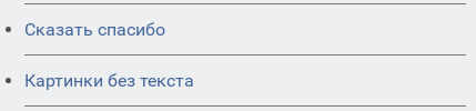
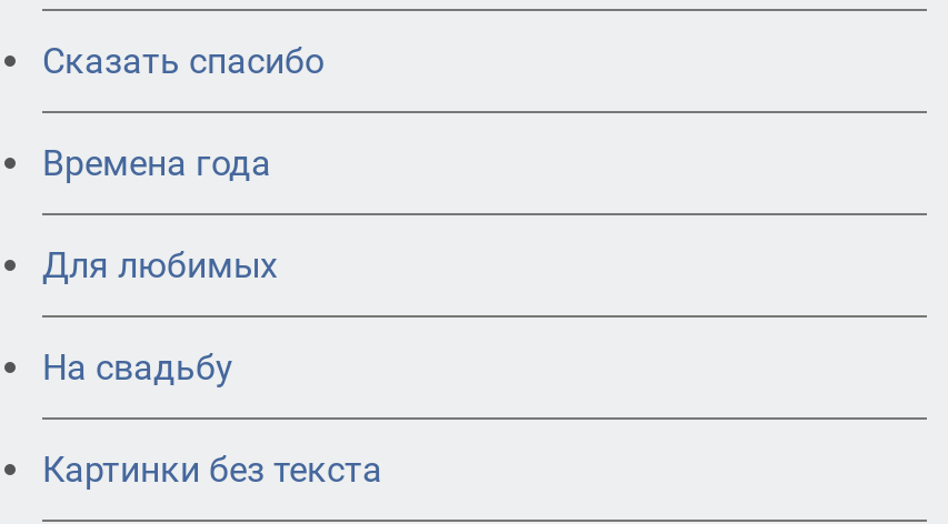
none -> [42,143,278,389] Времена года | Для любимых | На свадьбу

